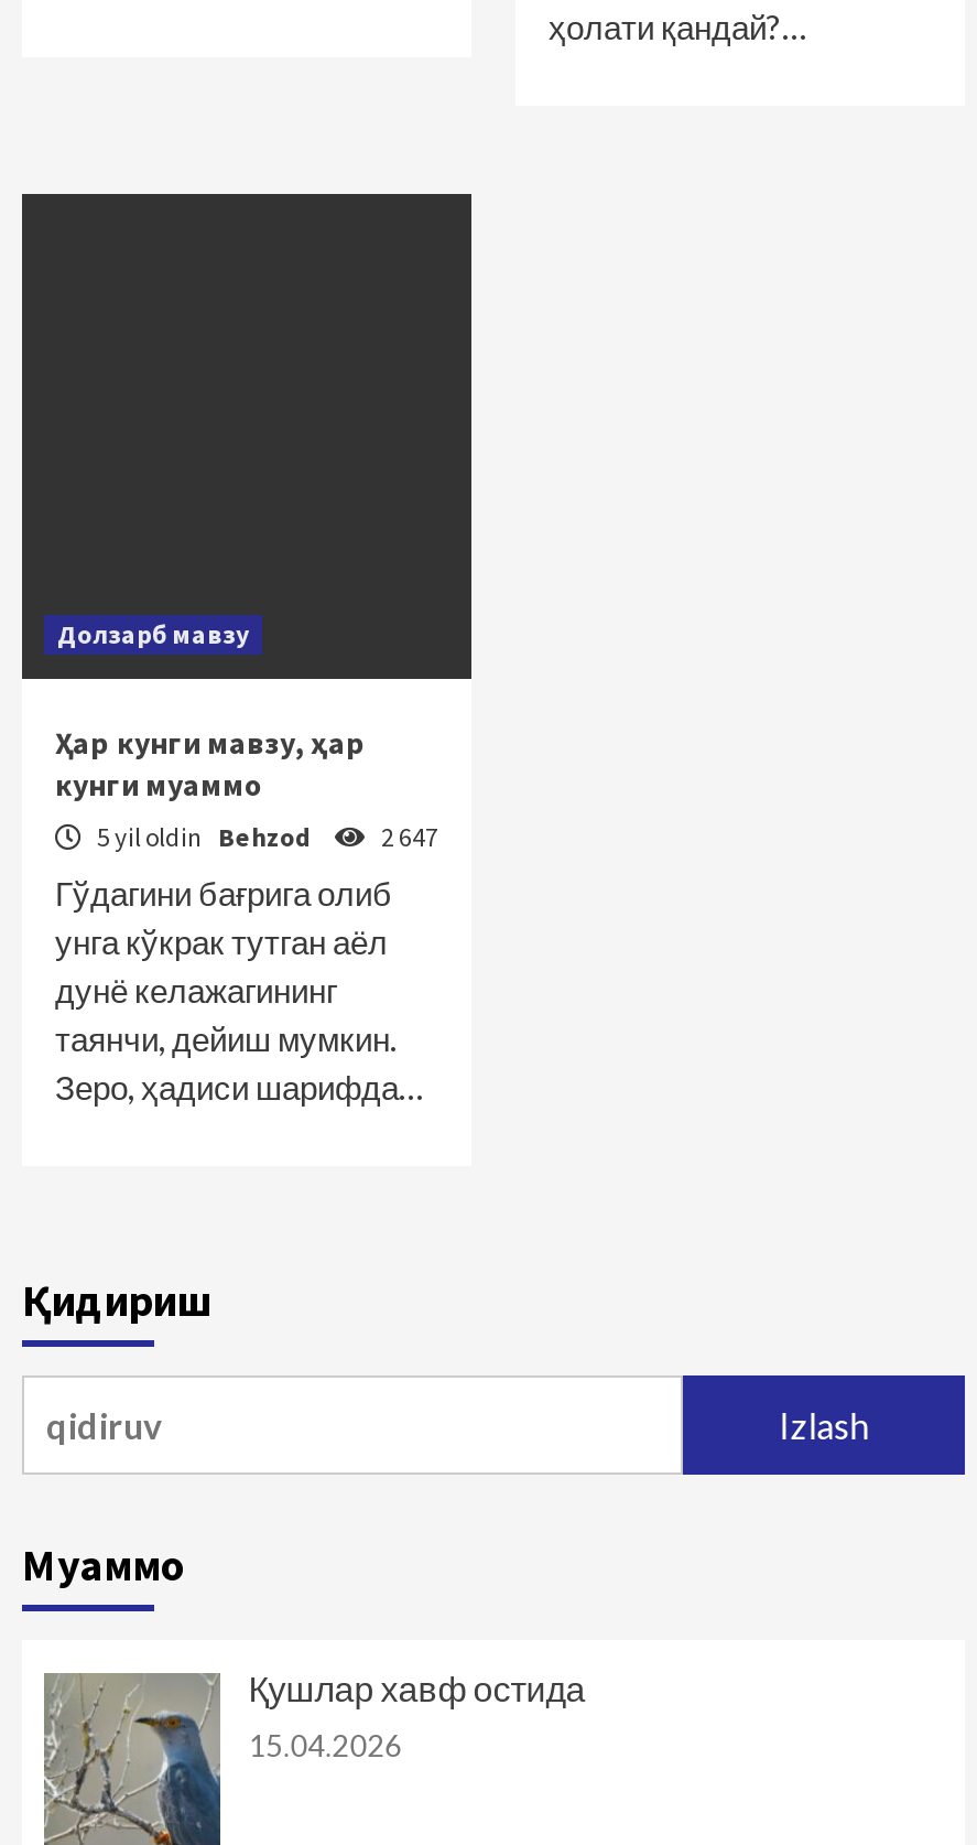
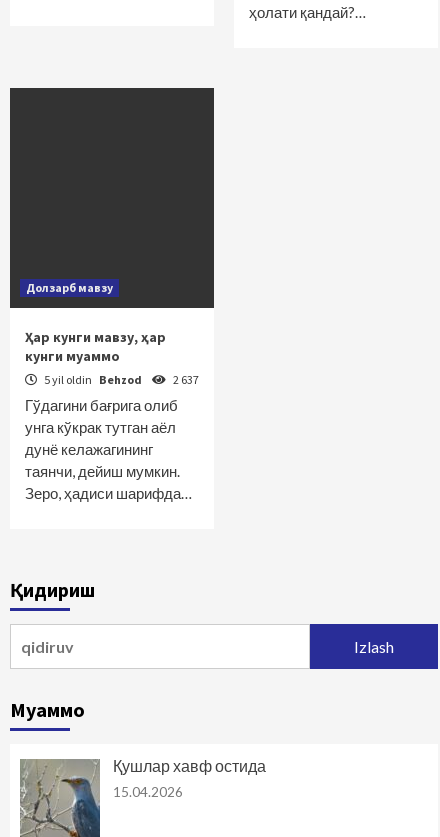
[93,820,438,853] 5 yil oldin Behzod 2 647 -> [42,372,199,387] 5 yil oldin Behzod 2 637

